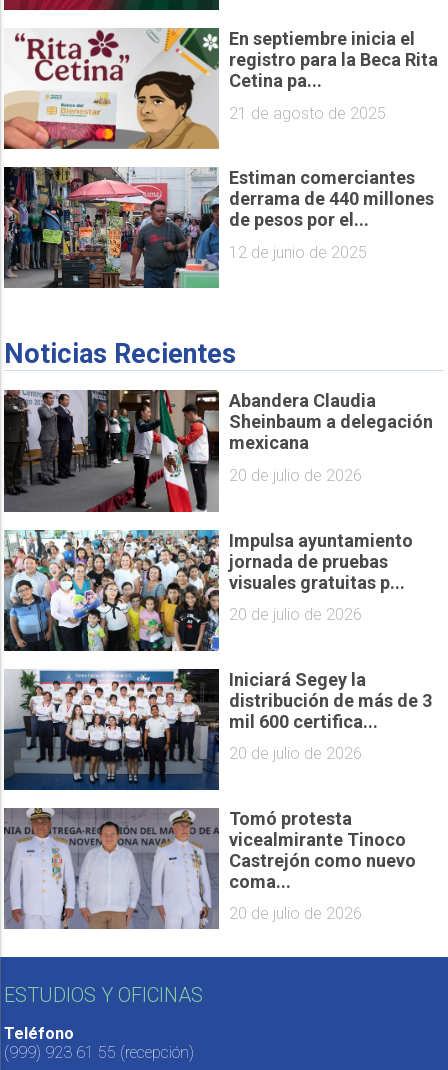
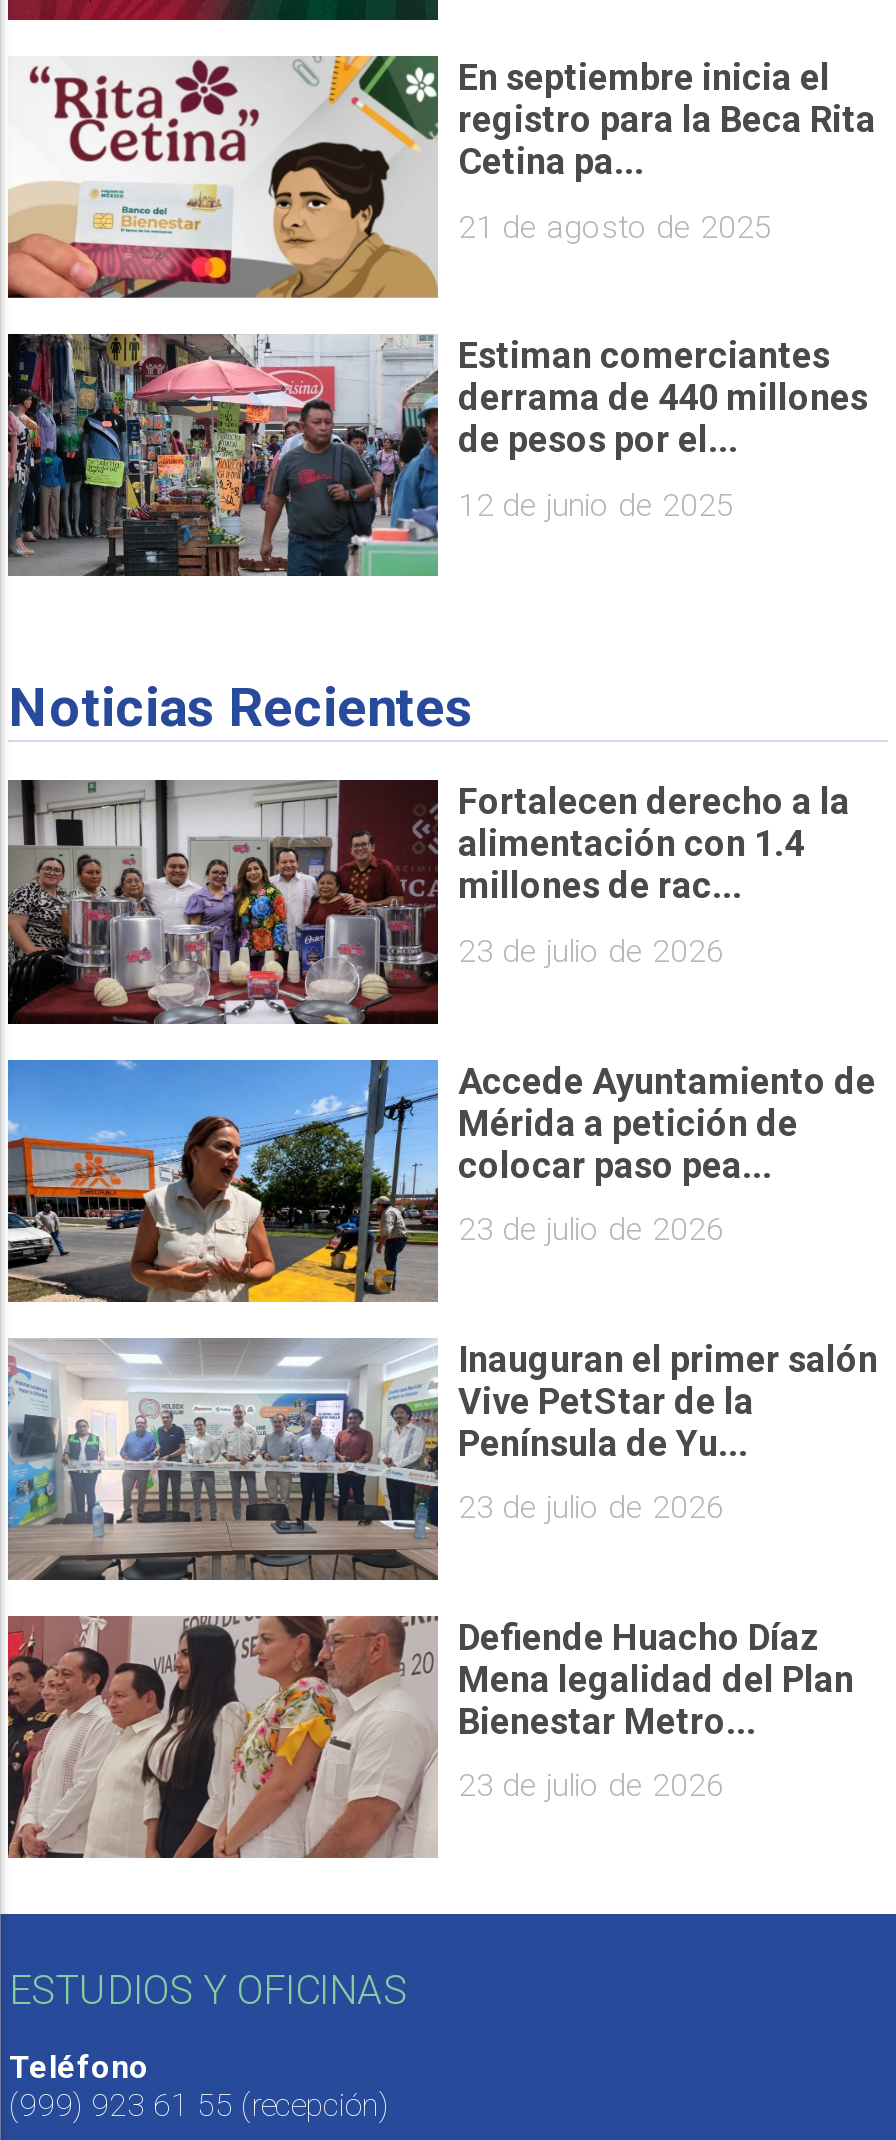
[3,389,433,513] [image] | Abandera Claudia | Sheinbaum a delegación | mexicana -> [6,778,850,1026] [image] | Fortalecen derecho a la | alimentación con 1.4 | millones de rac...
[229,466,362,485] 20 de julio de 2026 -> [458,932,724,970] 23 de julio de 2026
[3,529,413,652] [image] | Impulsa ayuntamiento | jornada de pruebas | visuales gratuitas p... -> [6,1058,876,1304] [image] | Accede Ayuntamiento de | Mérida a petición de | colocar paso pea...
[229,605,362,624] 20 de julio de 2026 -> [458,1210,724,1248] 23 de julio de 2026
[3,668,432,791] [image] | Iniciará Segey la | distribución de más de 3 | mil 600 certifica... -> [6,1336,878,1582] [image] | Inauguran el primer salón | Vive PetStar de la | Península de Yu...
[229,744,362,763] 20 de julio de 2026 -> [458,1489,724,1527] 23 de julio de 2026
[3,808,416,930] [image] | Tomó protesta | vicealmirante Tinoco | Castrejón como nuevo | coma... -> [6,1616,854,1860] [image] | Defiende Huacho Díaz | Mena legalidad del Plan | Bienestar Metro...
[229,904,362,923] 20 de julio de 2026 -> [458,1767,724,1805] 23 de julio de 2026

